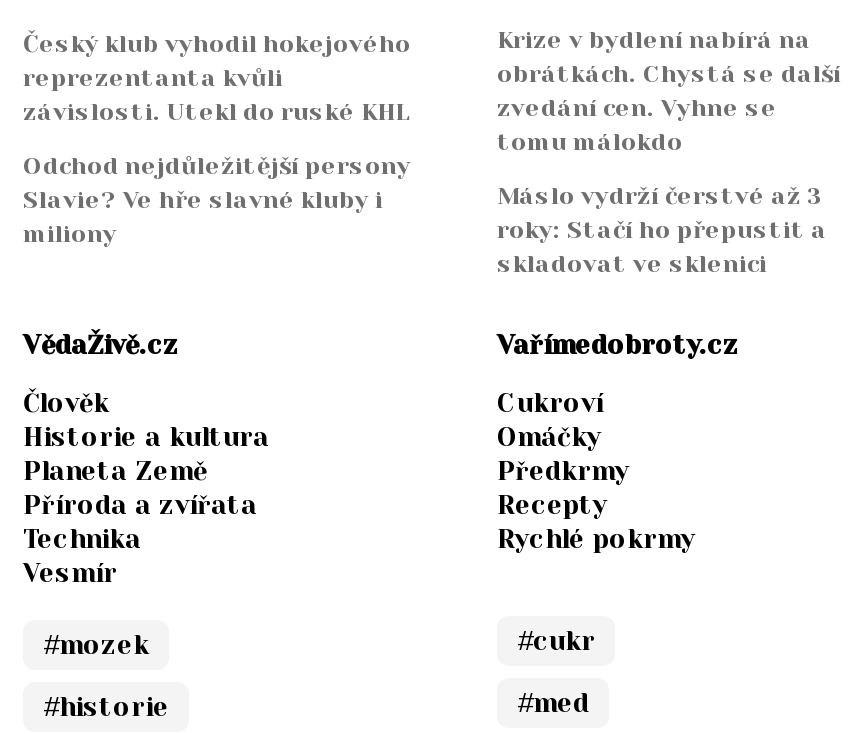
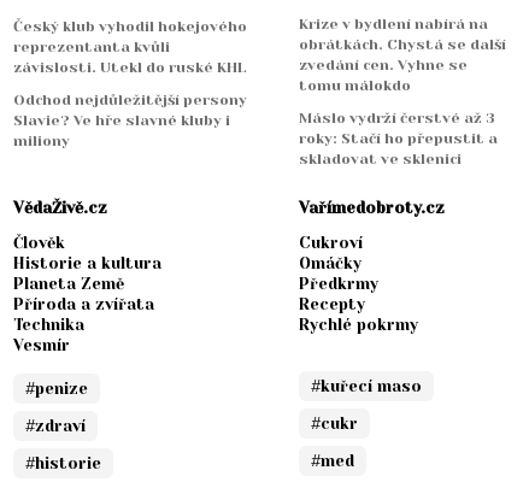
none -> [311,378,422,396] #kuřecí maso
[43,631,149,661] #mozek -> [25,380,88,435] #penize | #zdraví

